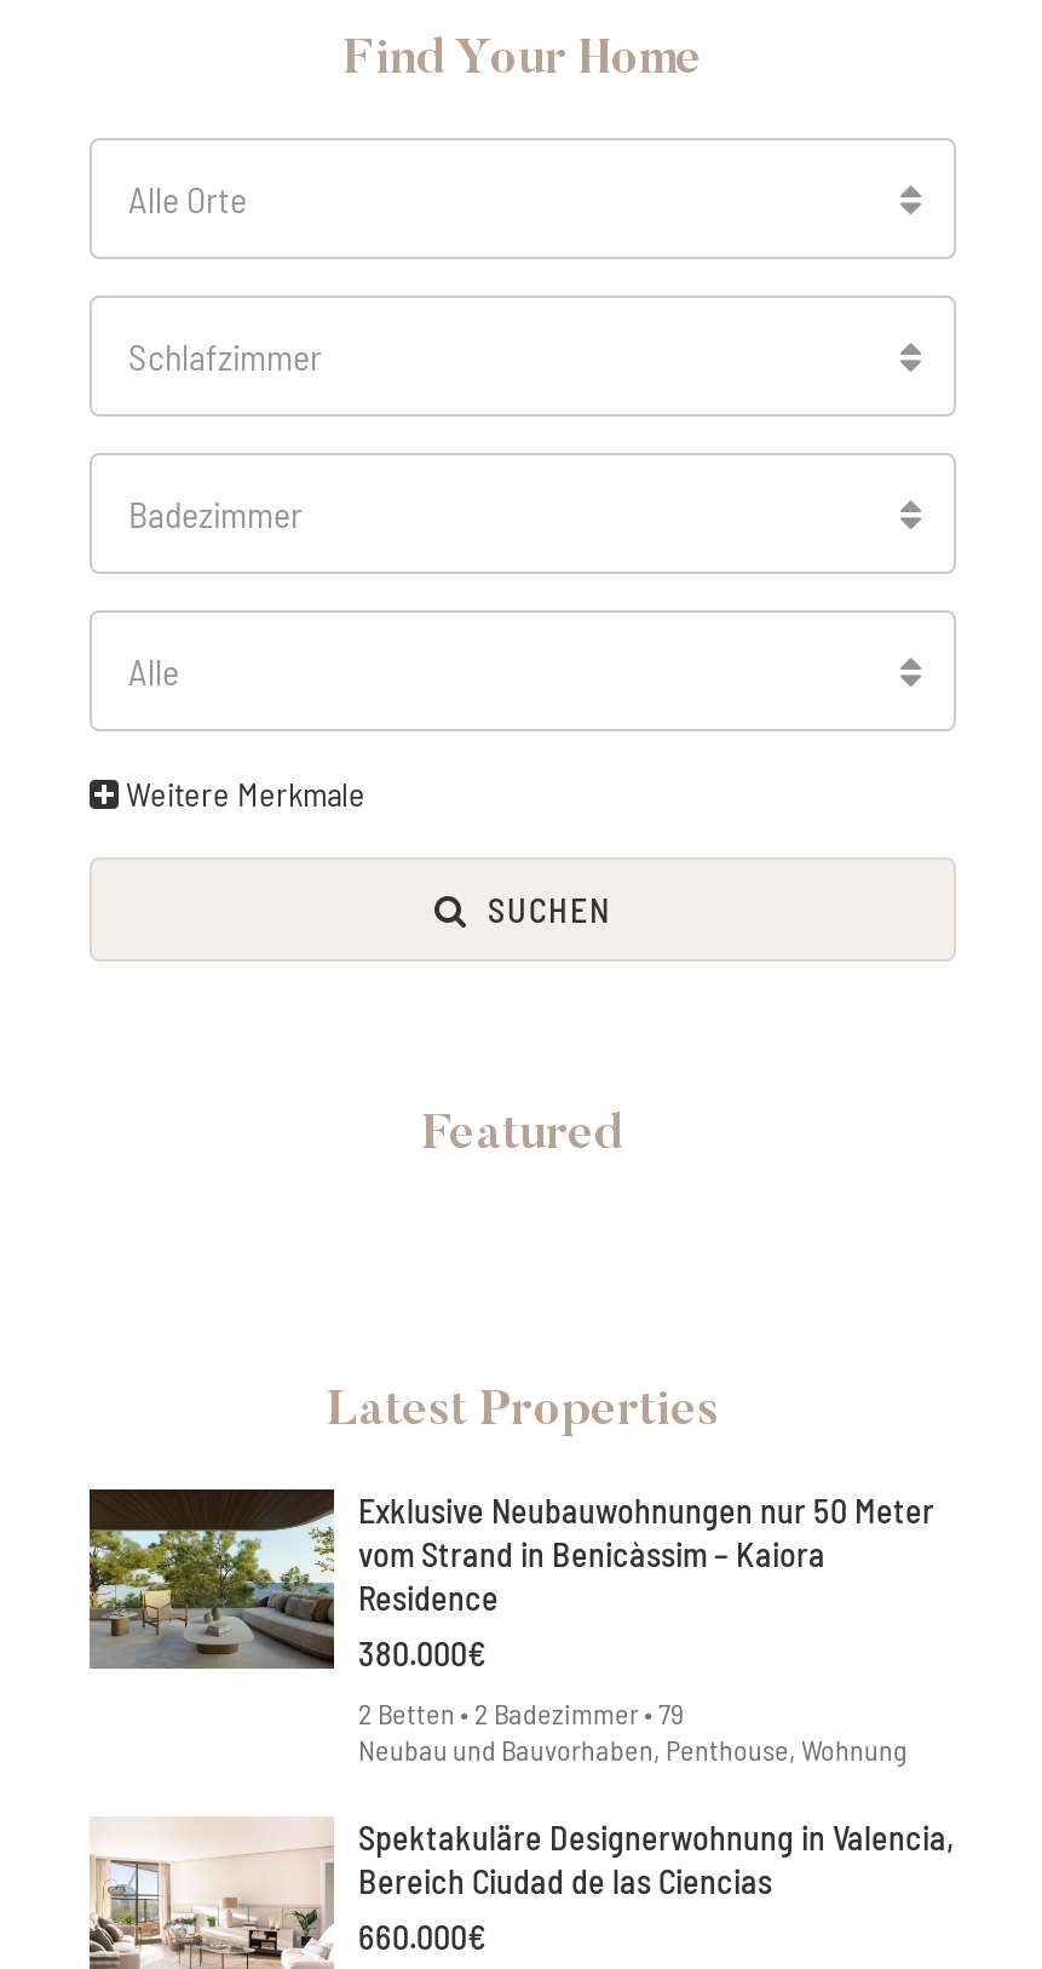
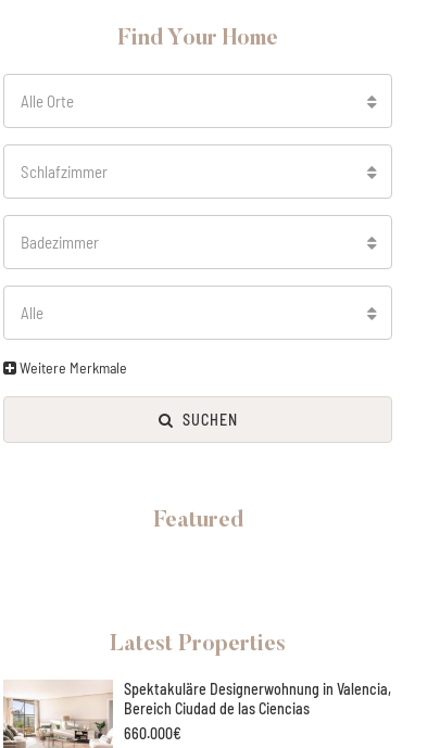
[87,1487,934,1766] [image] | Exklusive Neubauwohnungen nur 50 Meter | vom Strand in Benicàssim – Kaiora | Residence | 380.000€ | 2 Betten • 2 Badezimmer • 79 | Neubau und Bauvorhaben, Penthouse, Wohnung -> none

